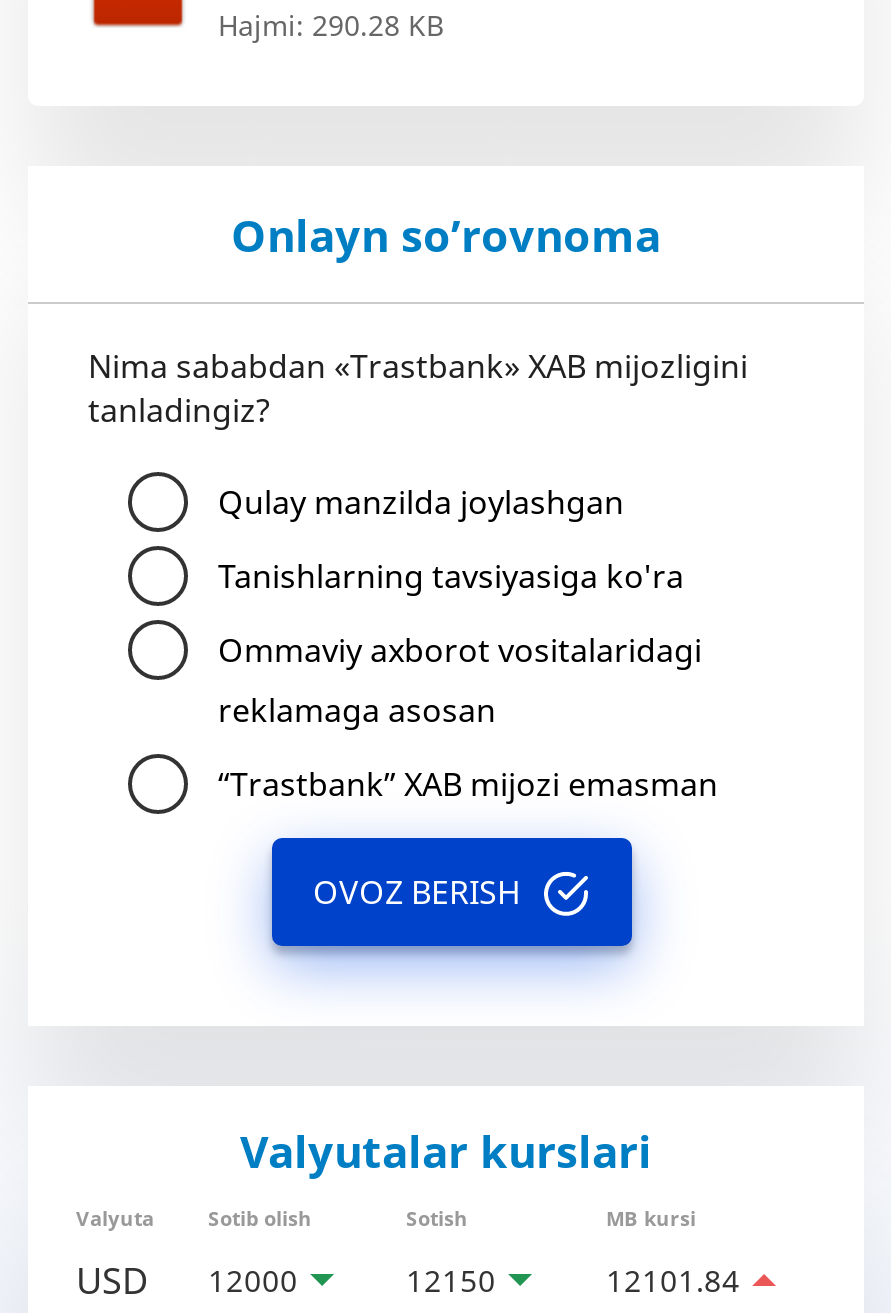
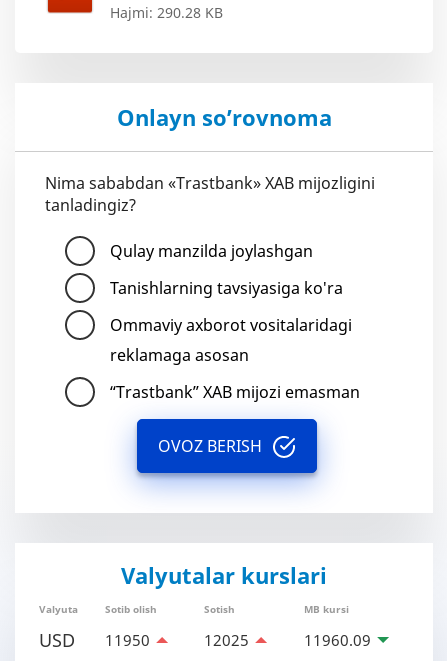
[76,1256,298,1304] USD 12000 -> [39,628,150,652] USD 11950
[406,1260,496,1300] 12150 -> [204,630,249,650] 12025
[606,1260,740,1300] 12101.84 -> [304,630,371,650] 11960.09

